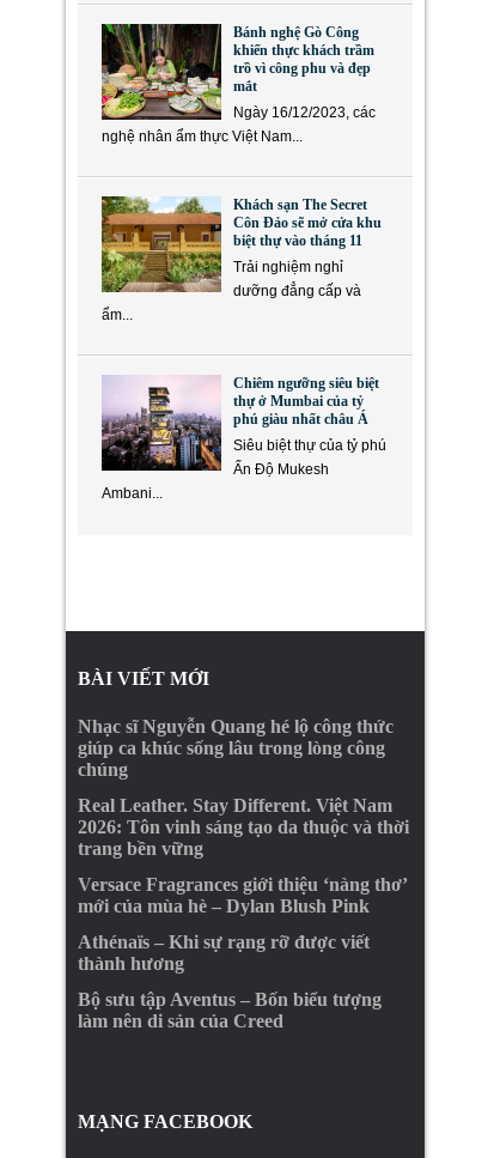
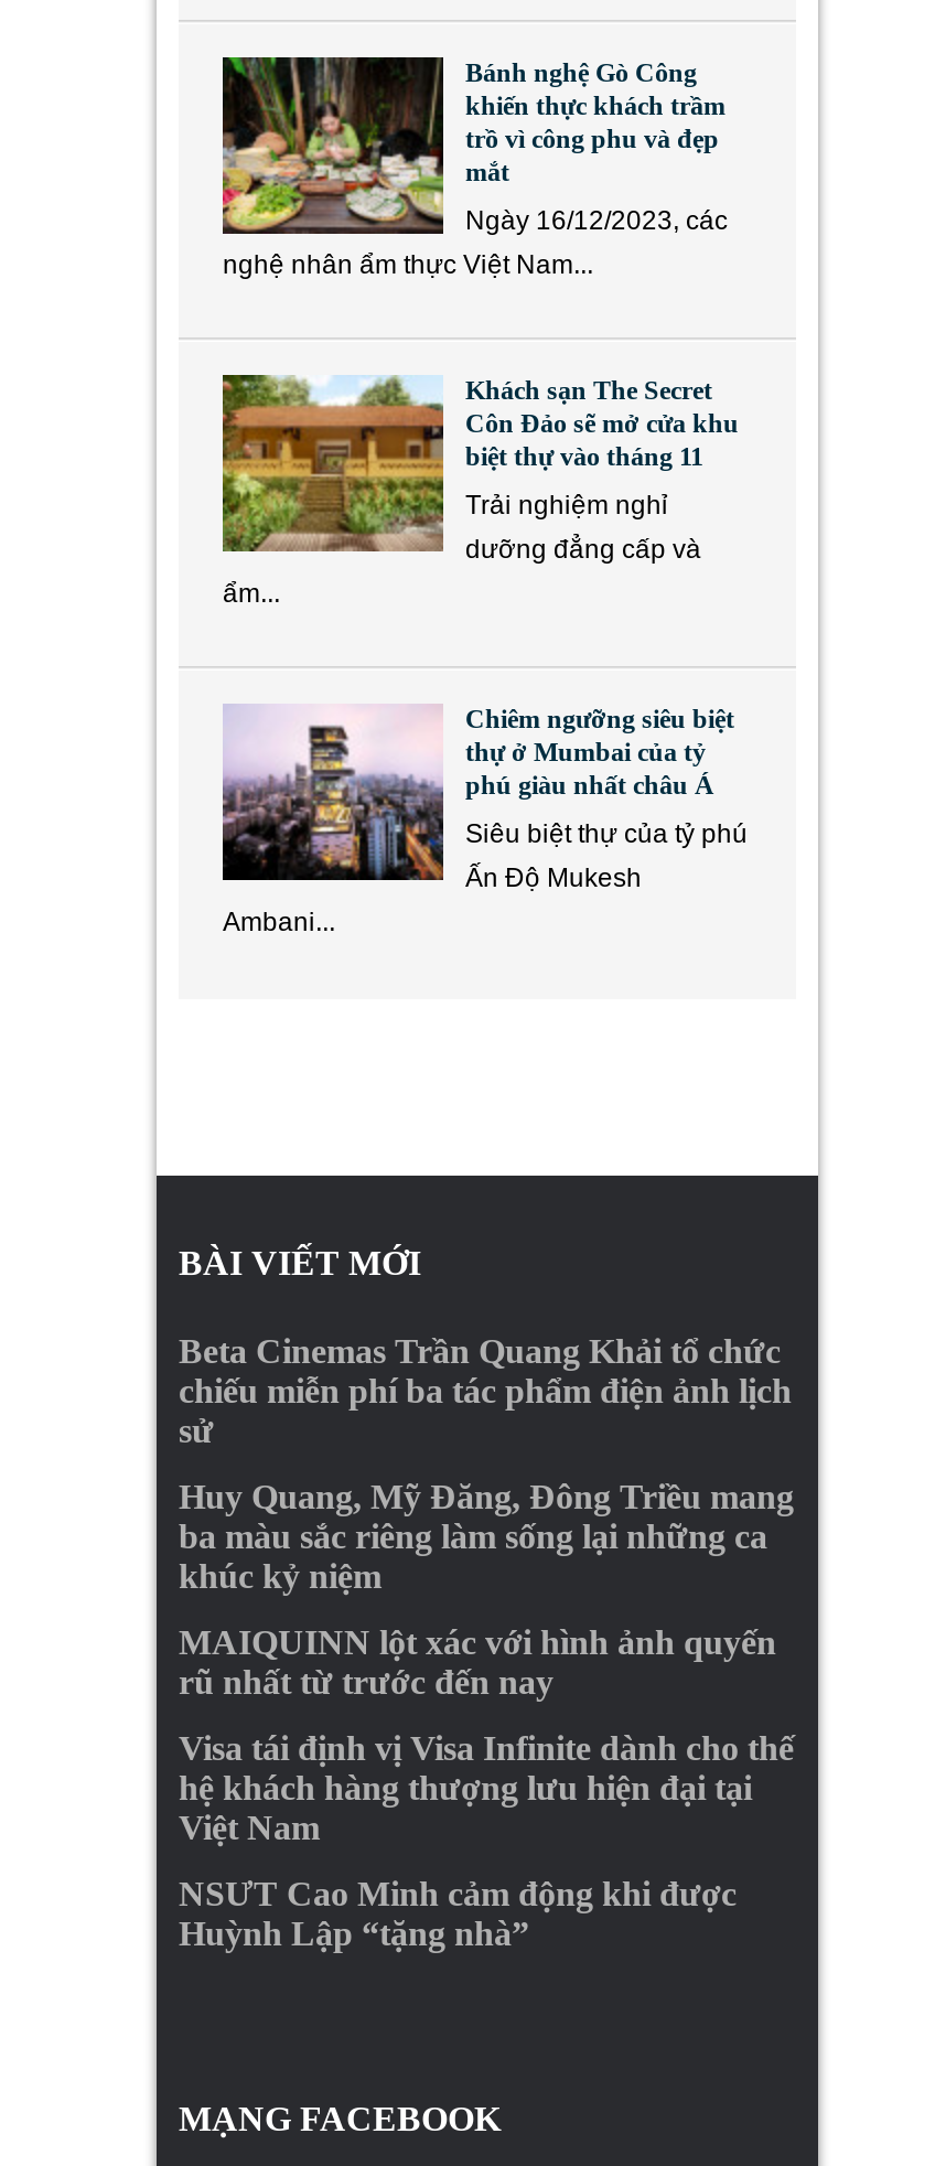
[78,716,394,780] Nhạc sĩ Nguyễn Quang hé lộ công thức | giúp ca khúc sống lâu trong lòng công | chúng -> [179,1332,792,1449] Beta Cinemas Trần Quang Khải tổ chức | chiếu miễn phí ba tác phẩm điện ảnh lịch | sử
[78,795,409,859] Real Leather. Stay Different. Việt Nam | 2026: Tôn vinh sáng tạo da thuộc và thời | trang bền vững -> [179,1478,794,1595] Huy Quang, Mỹ Đăng, Đông Triều mang | ba màu sắc riêng làm sống lại những ca | khúc kỷ niệm
[78,874,407,916] Versace Fragrances giới thiệu ‘nàng thơ’ | mới của mùa hè – Dylan Blush Pink -> [179,1623,776,1701] MAIQUINN lột xác với hình ảnh quyến | rũ nhất từ trước đến nay
[78,932,370,974] Athénaïs – Khi sự rạng rỡ được viết | thành hương -> [179,1729,794,1846] Visa tái định vị Visa Infinite dành cho thế | hệ khách hàng thượng lưu hiện đại tại | Việt Nam
[78,989,382,1031] Bộ sưu tập Aventus – Bốn biểu tượng | làm nên di sản của Creed -> [179,1875,737,1952] NSƯT Cao Minh cảm động khi được | Huỳnh Lập “tặng nhà”

